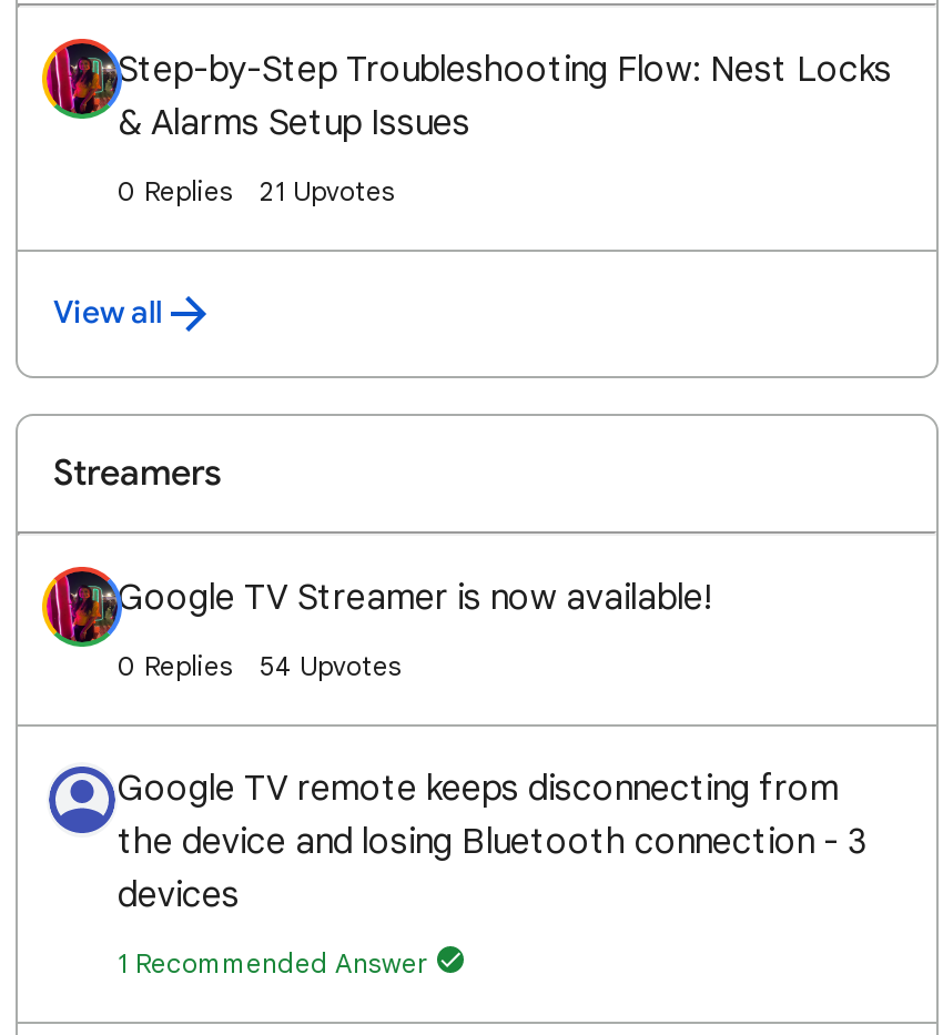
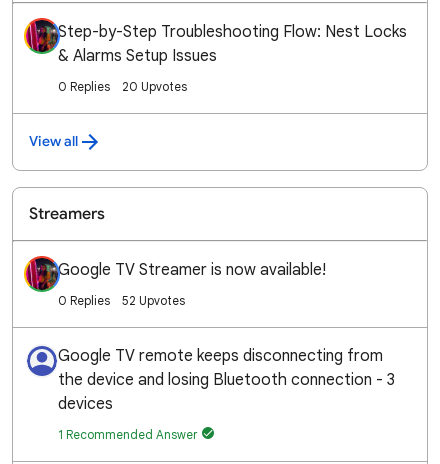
[260,174,395,207] 21 Upvotes -> [122,79,187,94] 20 Upvotes
[260,649,402,682] 54 Upvotes -> [122,293,185,308] 52 Upvotes

